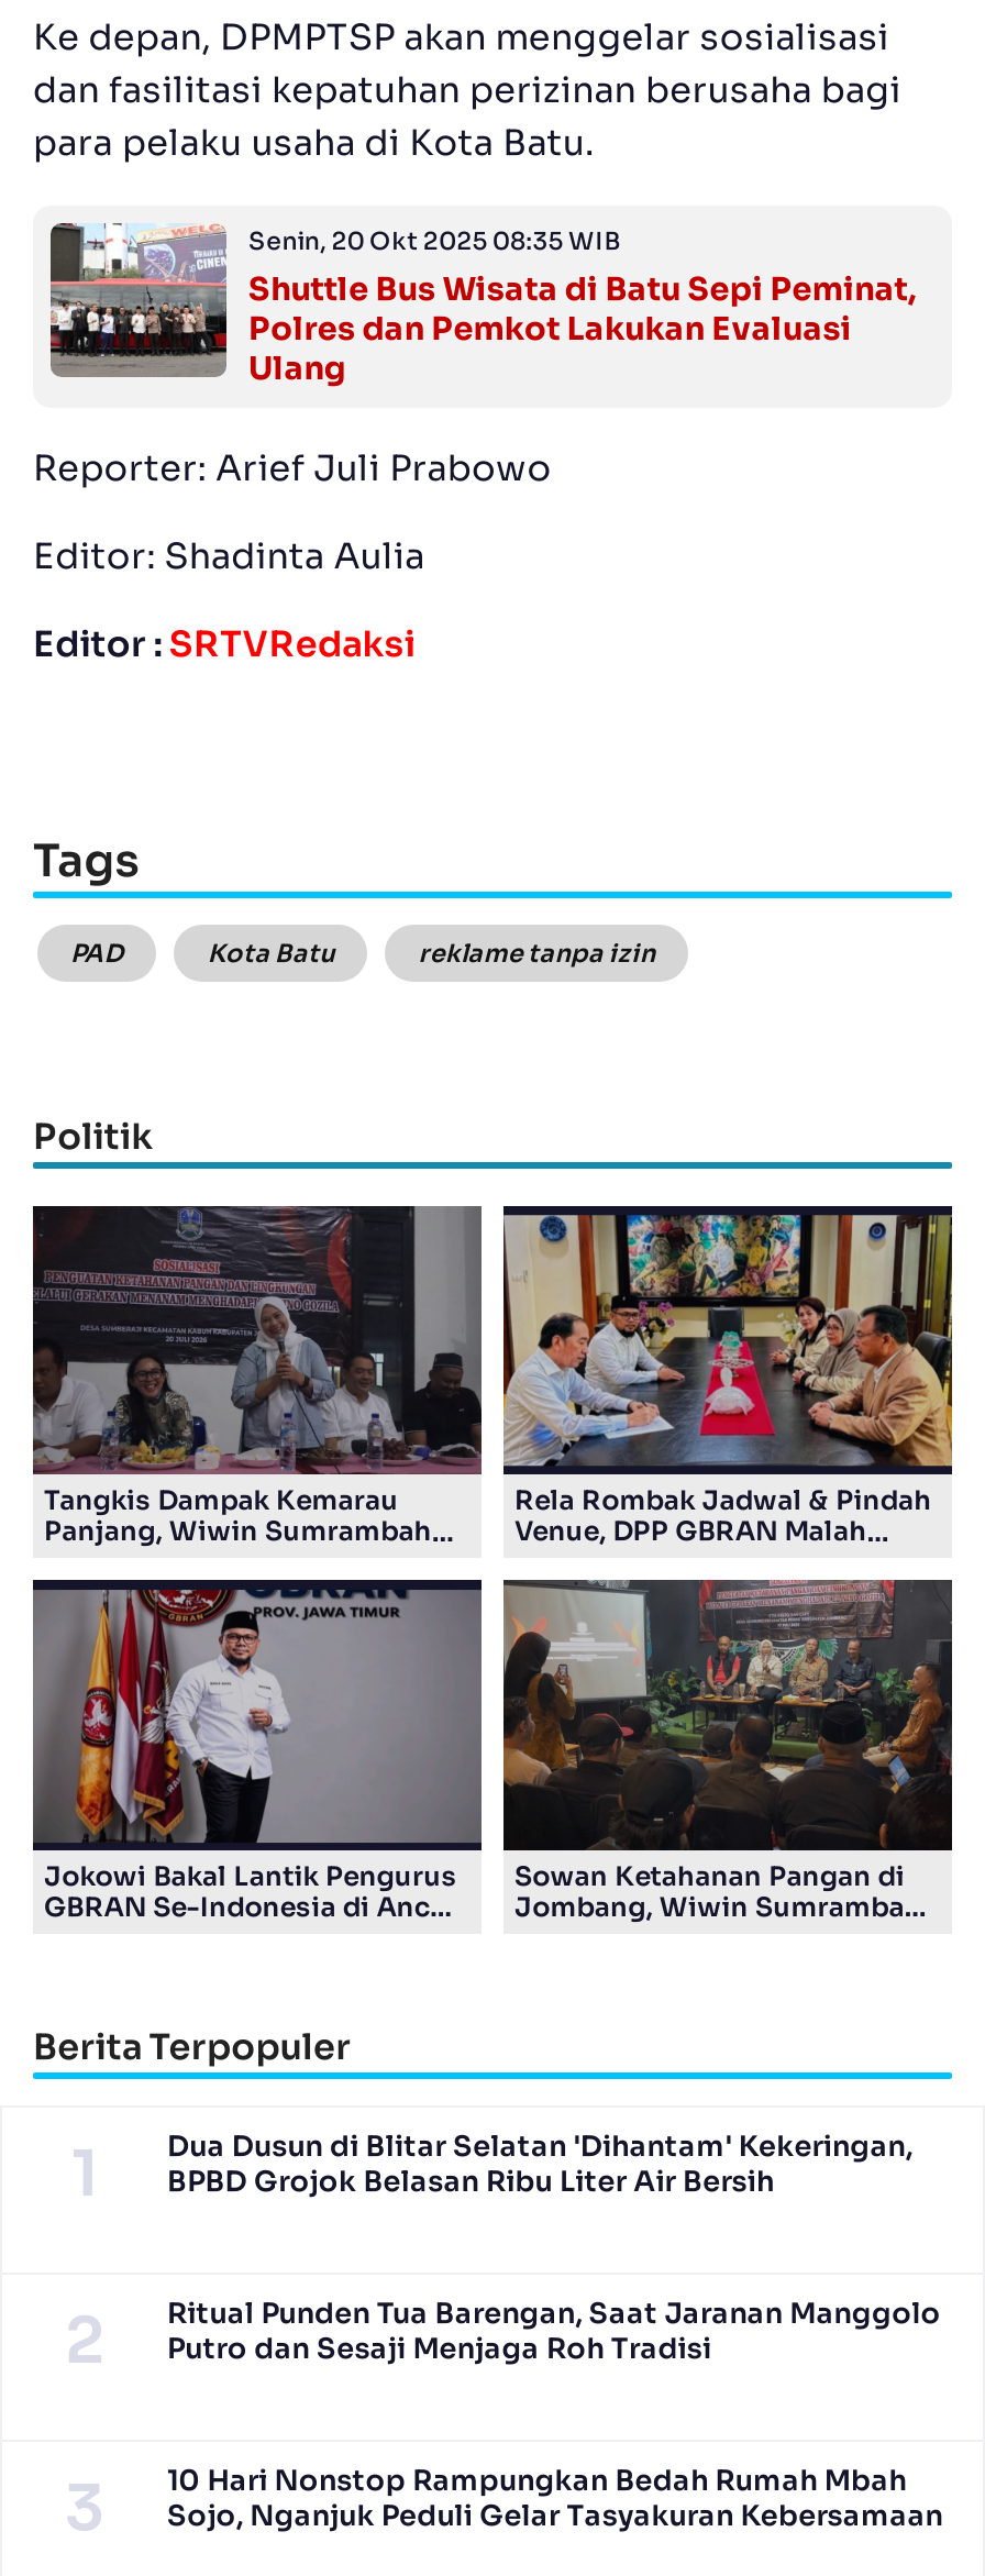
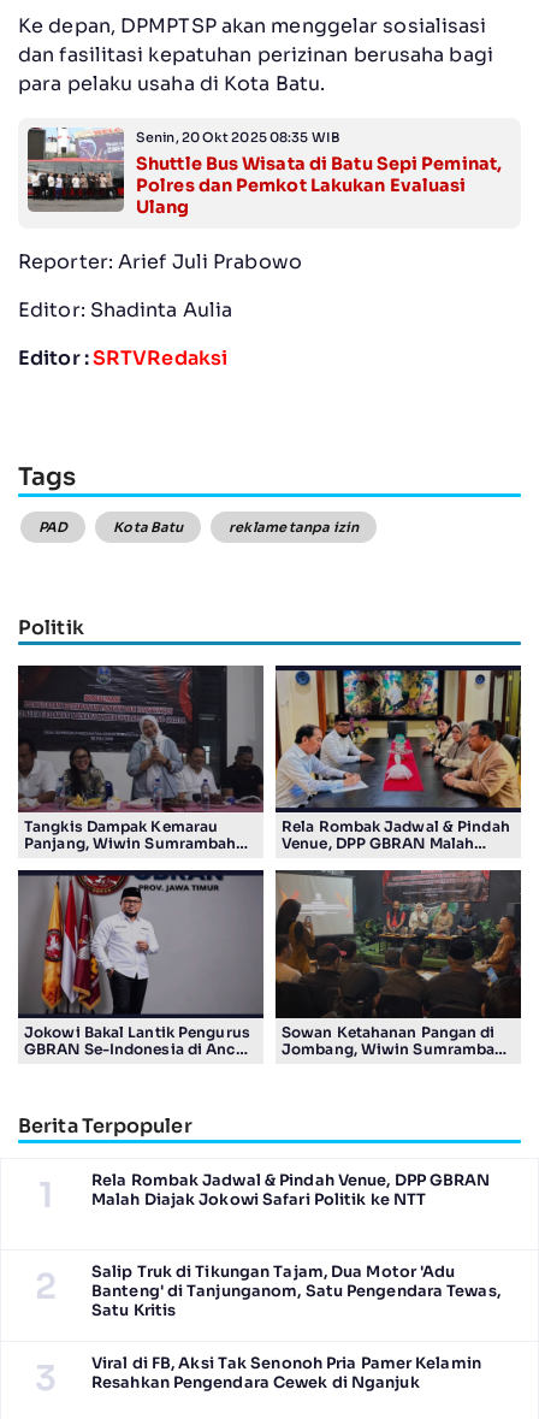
[167,2129,912,2199] Dua Dusun di Blitar Selatan 'Dihantam' Kekeringan, | BPBD Grojok Belasan Ribu Liter Air Bersih -> [91,1170,490,1209] Rela Rombak Jadwal & Pindah Venue, DPP GBRAN | Malah Diajak Jokowi Safari Politik ke NTT
[167,2296,941,2366] Ritual Punden Tua Barengan, Saat Jaranan Manggolo | Putro dan Sesaji Menjaga Roh Tradisi -> [91,1262,500,1320] Salip Truk di Tikungan Tajam, Dua Motor 'Adu | Banteng' di Tanjunganom, Satu Pengendara Tewas, | Satu Kritis
[167,2463,943,2533] 10 Hari Nonstop Rampungkan Bedah Rumah Mbah | Sojo, Nganjuk Peduli Gelar Tasyakuran Kebersamaan -> [91,1353,481,1392] Viral di FB, Aksi Tak Senonoh Pria Pamer Kelamin | Resahkan Pengendara Cewek di Nganjuk

